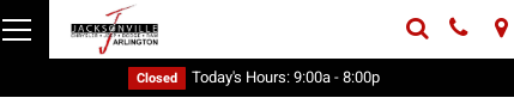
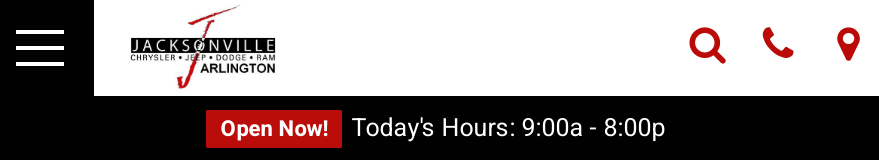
[137,68,178,88] Closed -> [220,112,328,146] Open Now!

